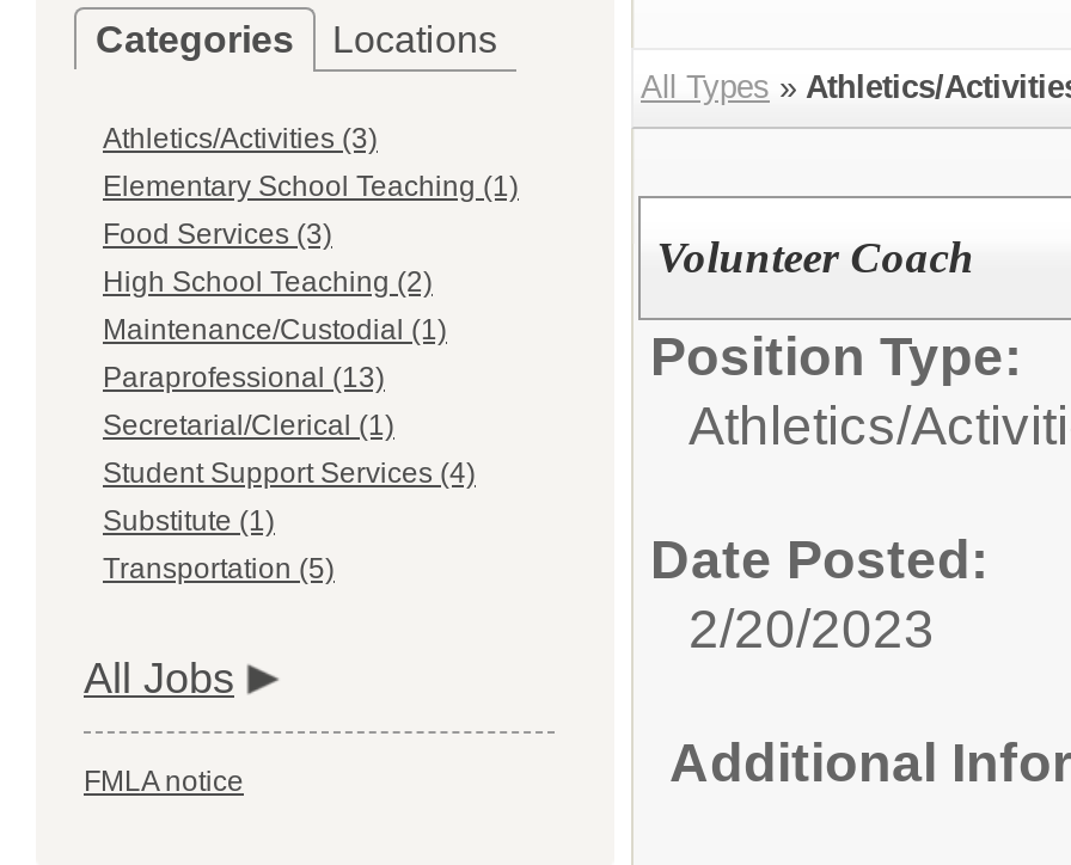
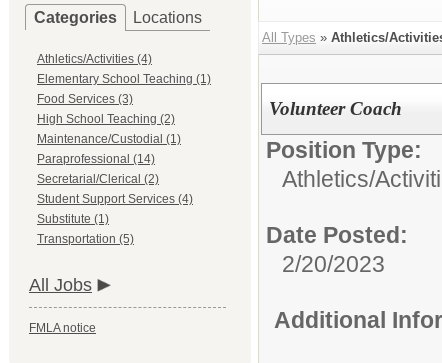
[103,122,378,155] Athletics/Activities (3) -> [37,52,152,66] Athletics/Activities (4)
[103,361,385,394] Paraprofessional (13) -> [37,152,155,166] Paraprofessional (14)
[103,409,394,442] Secretarial/Clerical (1) -> [37,172,159,186] Secretarial/Clerical (2)

